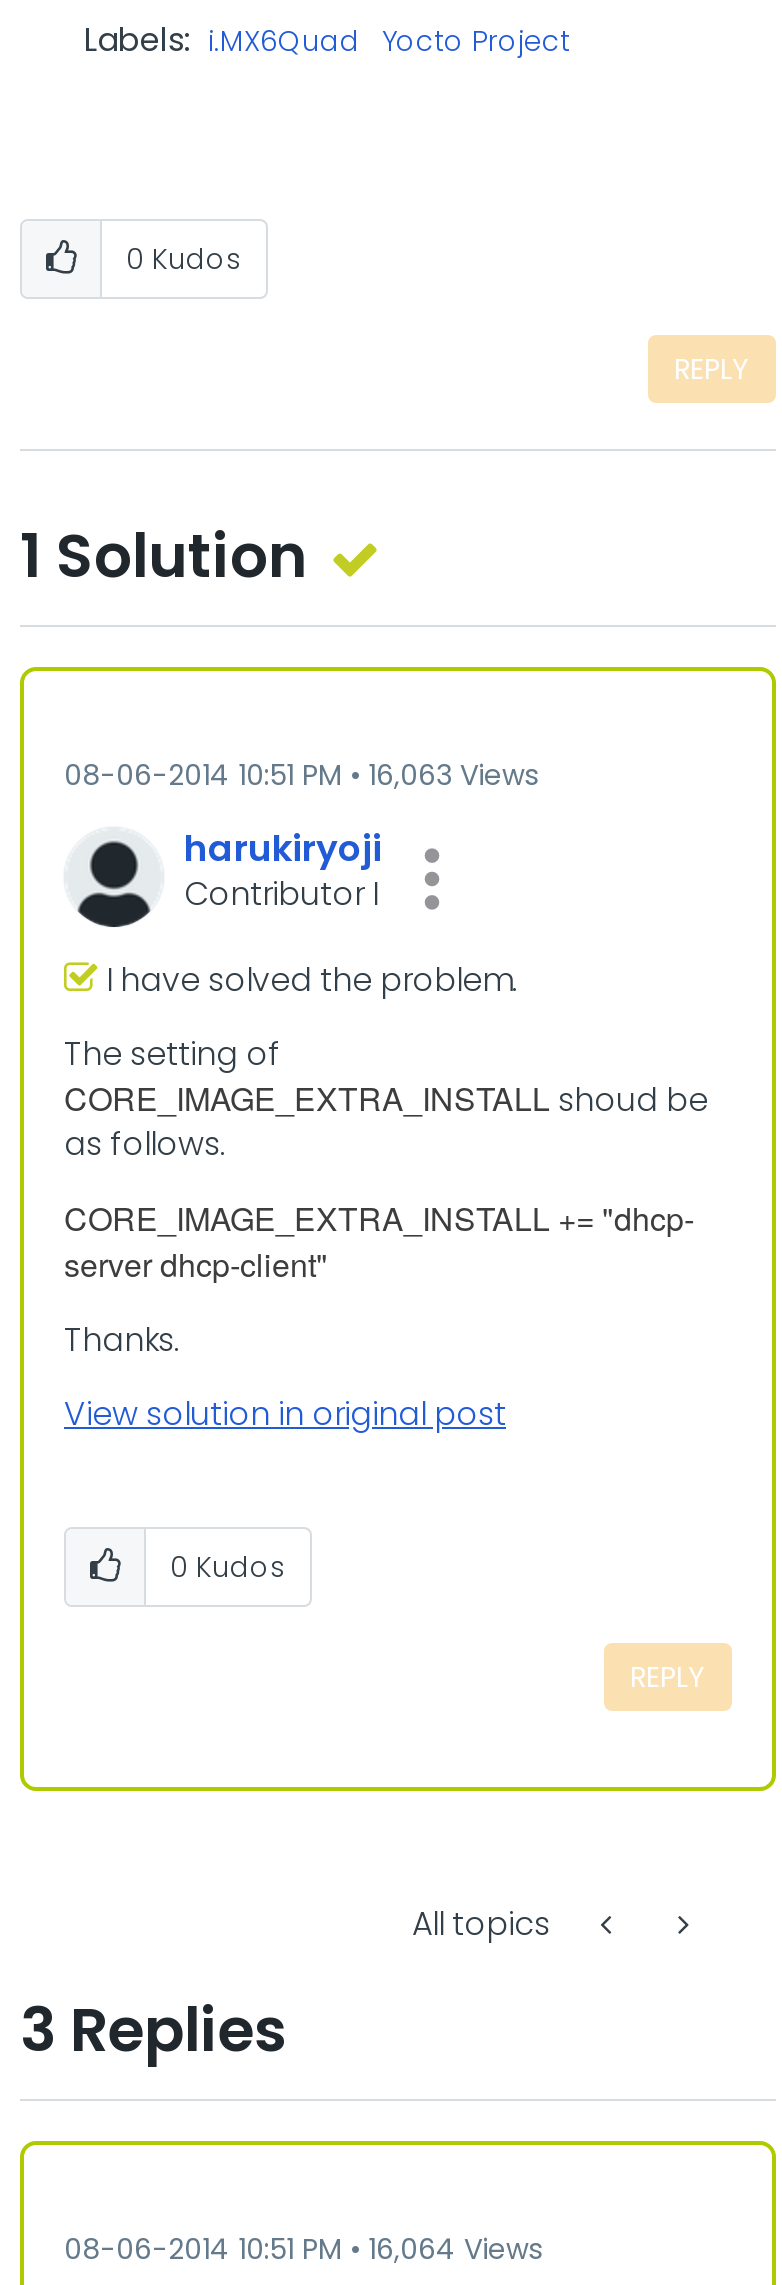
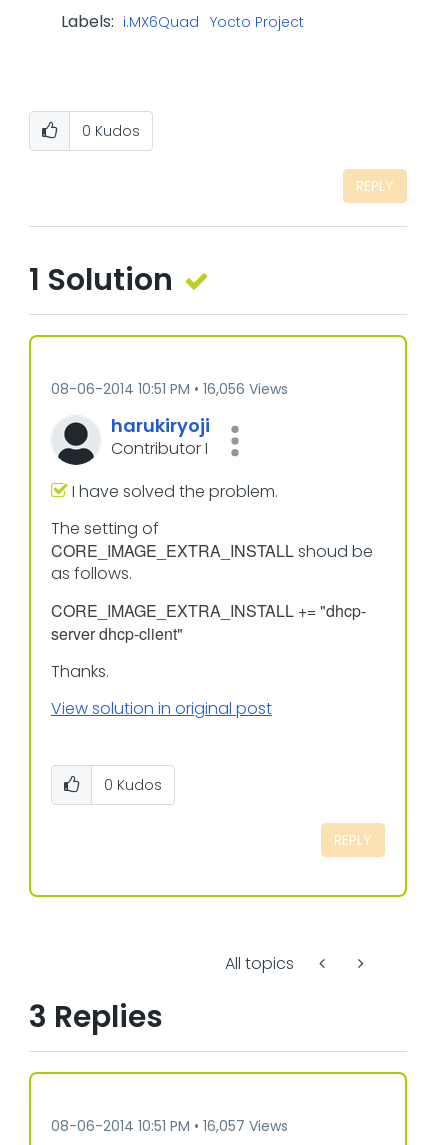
[64,755,538,795] 08-06-2014 10:51 PM 16,063 Views -> [51,379,288,399] 08-06-2014 10:51 PM 16,056 Views
[64,2229,542,2269] 08-06-2014 10:51 PM 16,064 Views -> [51,1116,288,1136] 08-06-2014 10:51 PM 16,057 Views

